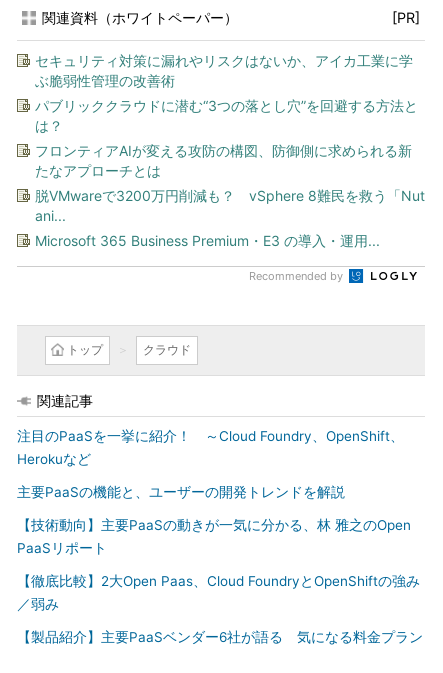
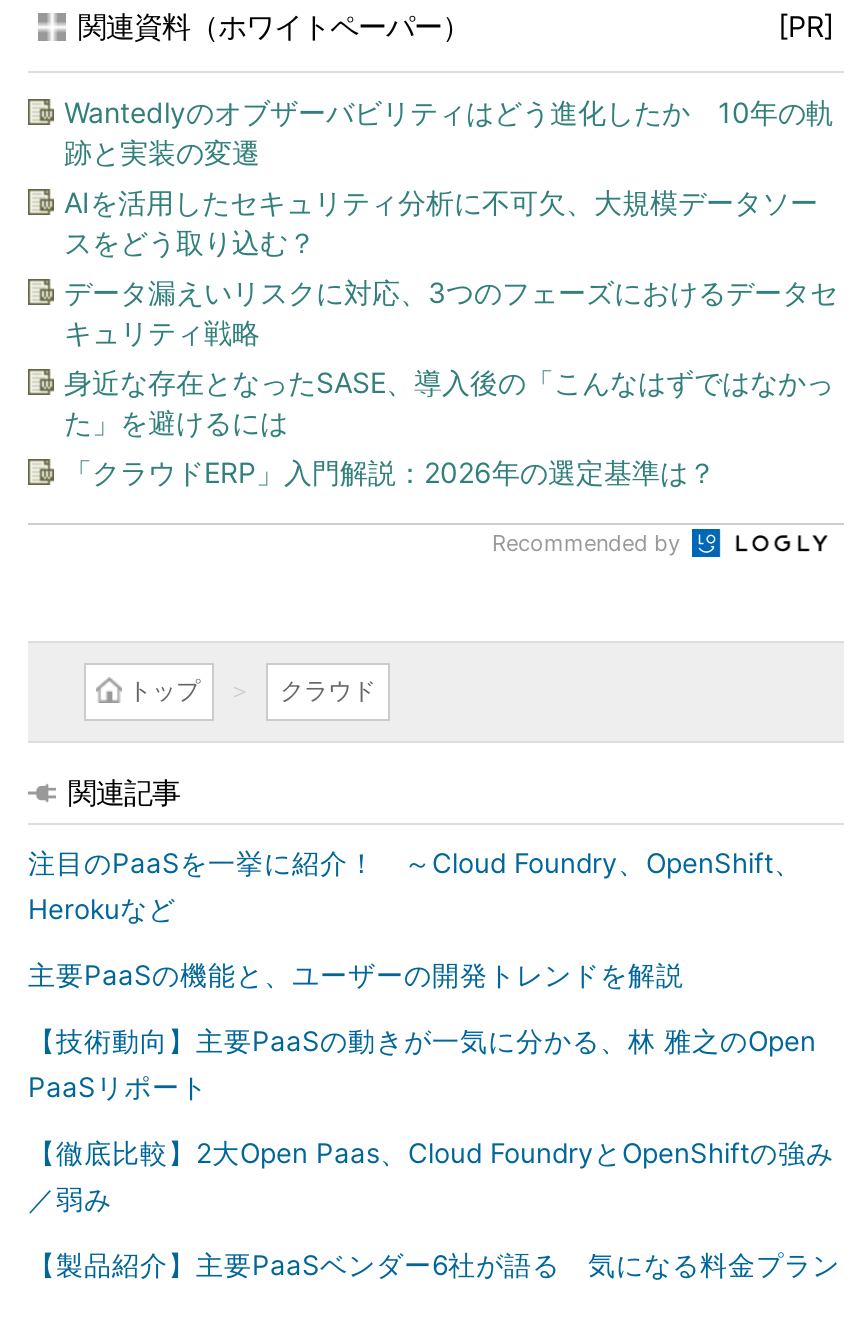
[35,52,413,89] セキュリティ対策に漏れやリスクはないか、アイカ工業に学 | ぶ脆弱性管理の改善術 -> [64,95,834,169] Wantedlyのオブザーバビリティはどう進化したか 10年の軌 | 跡と実装の変遷
[35,97,418,134] パブリッククラウドに潜む“3つの落とし穴”を回避する方法と | は？ -> [64,185,818,259] AIを活用したセキュリティ分析に不可欠、大規模データソー | スをどう取り込む？
[35,142,412,179] フロンティアAIが変える攻防の構図、防御側に求められる新 | たなアプローチとは -> [64,275,838,349] データ漏えいリスクに対応、3つのフェーズにおけるデータセ | キュリティ戦略
[35,187,425,224] 脱VMwareで3200万円削減も？ vSphere 8難民を救う「Nut | ani... -> [64,365,834,439] 身近な存在となったSASE、導入後の「こんなはずではなかっ | た」を避けるには
[35,232,380,249] Microsoft 365 Business Premium・E3 の導入・運用... -> [64,455,716,489] 「クラウドERP」入門解説：2026年の選定基準は？

